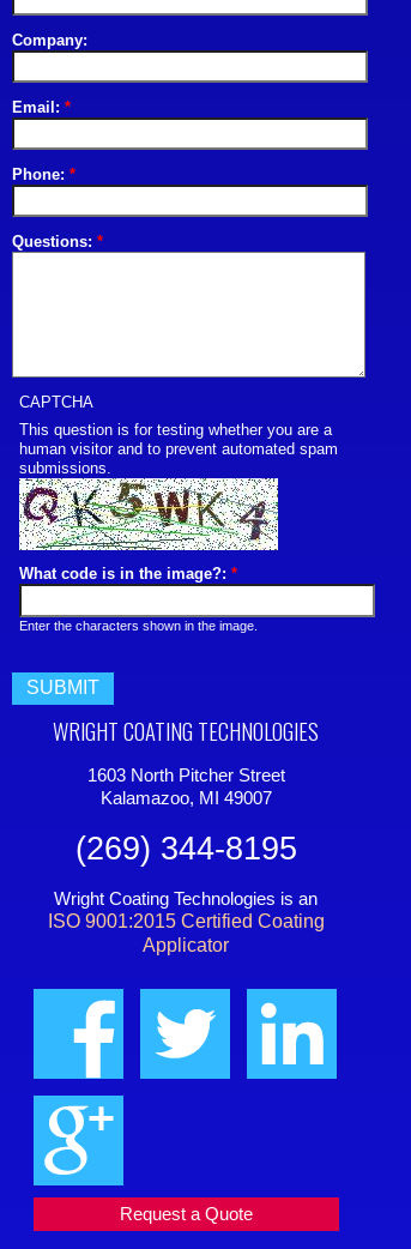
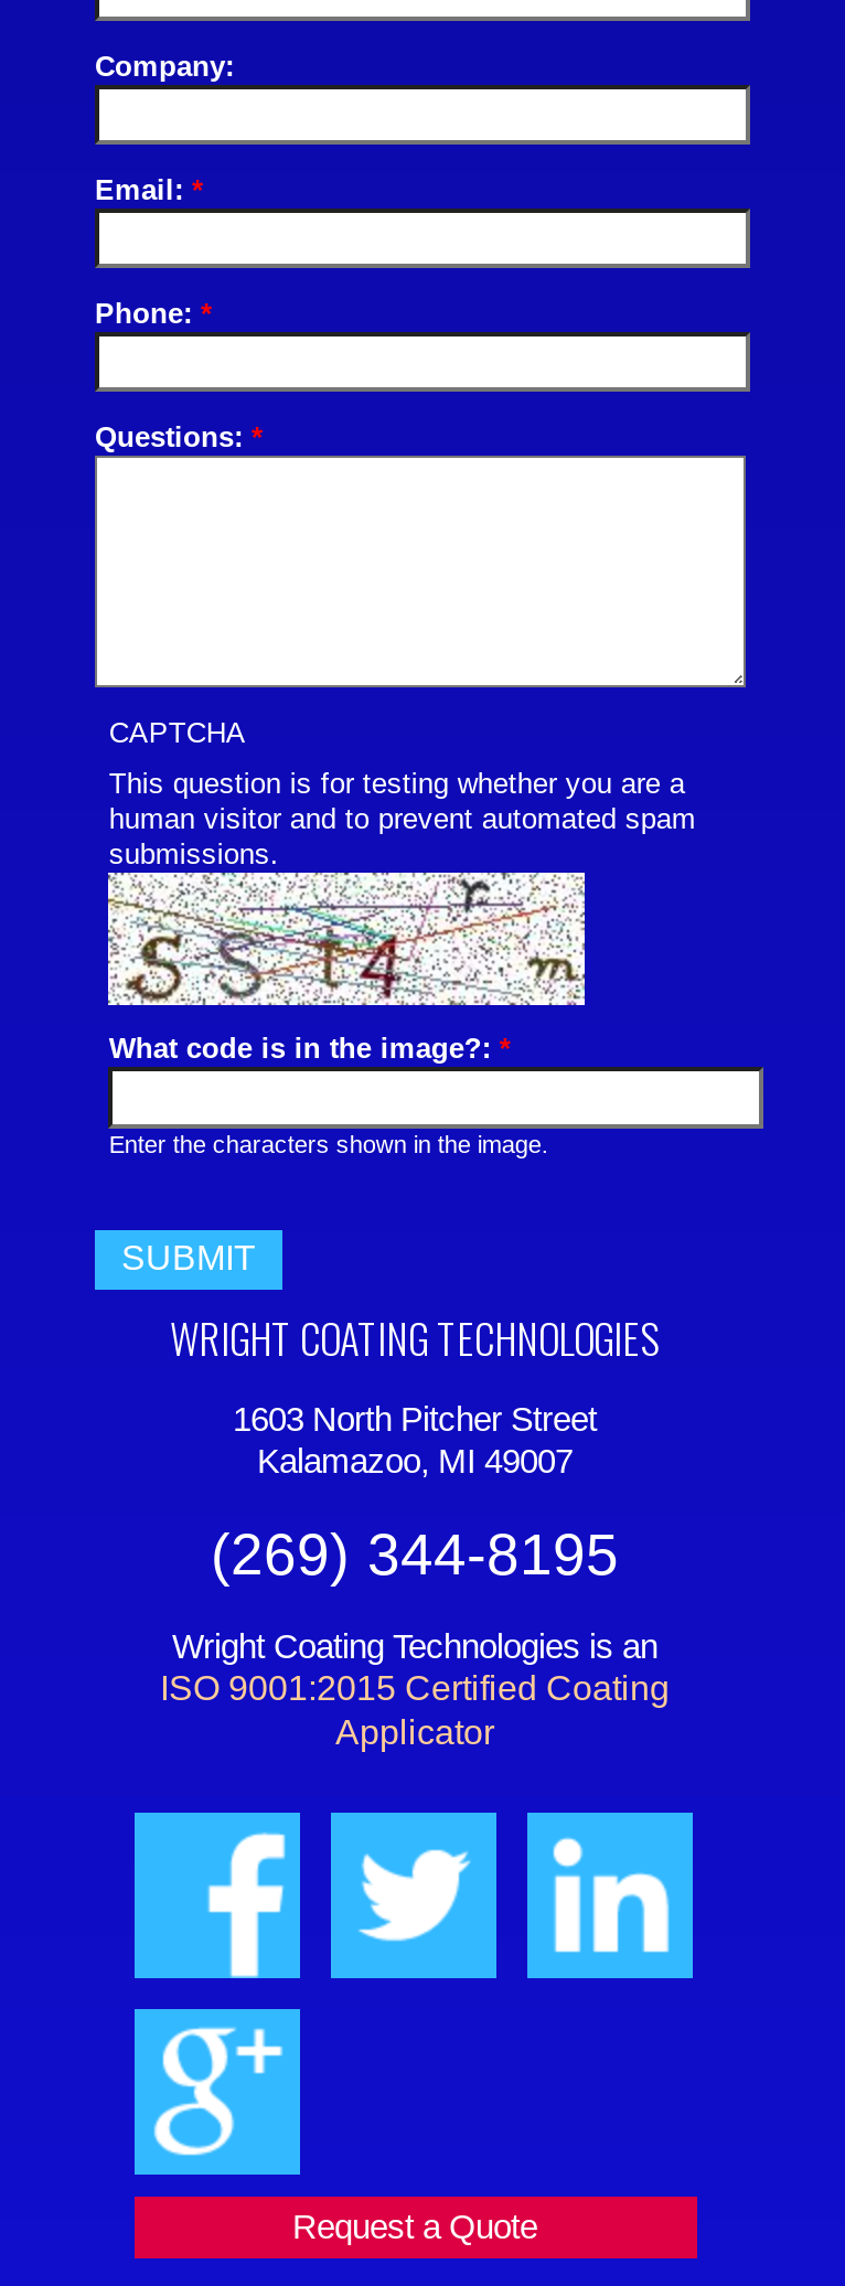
[19,478,278,551] [image] -> [108,873,585,1005] [image]

